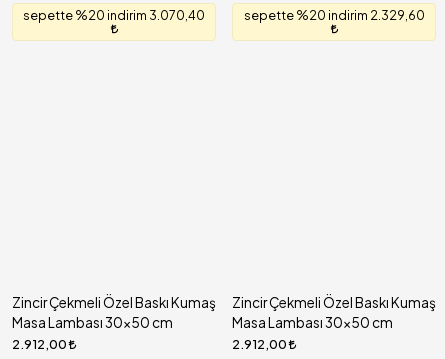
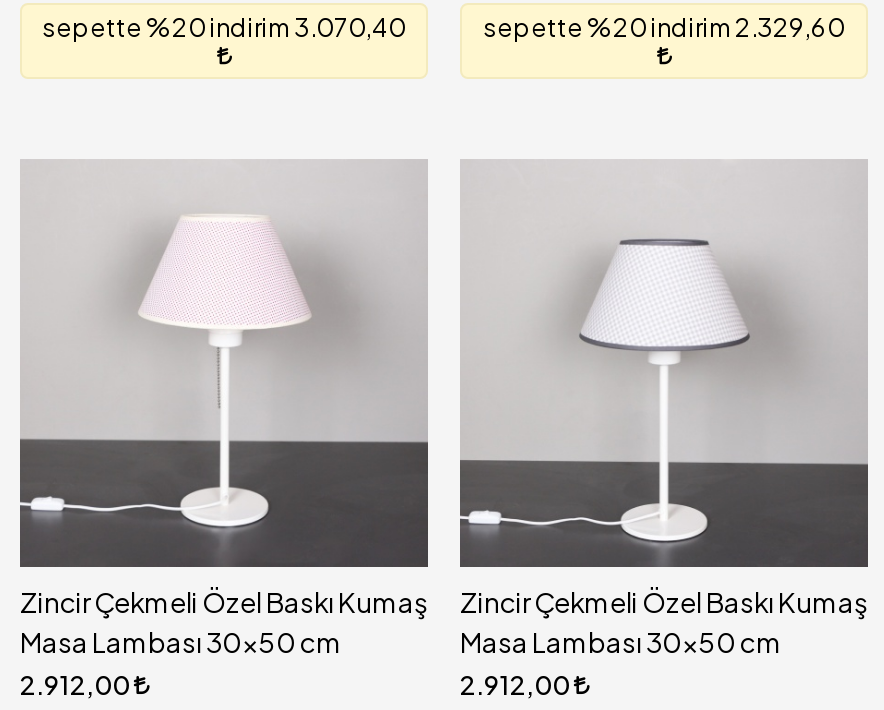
none -> [18,159,430,569] [image]
none -> [458,159,870,569] [image]

